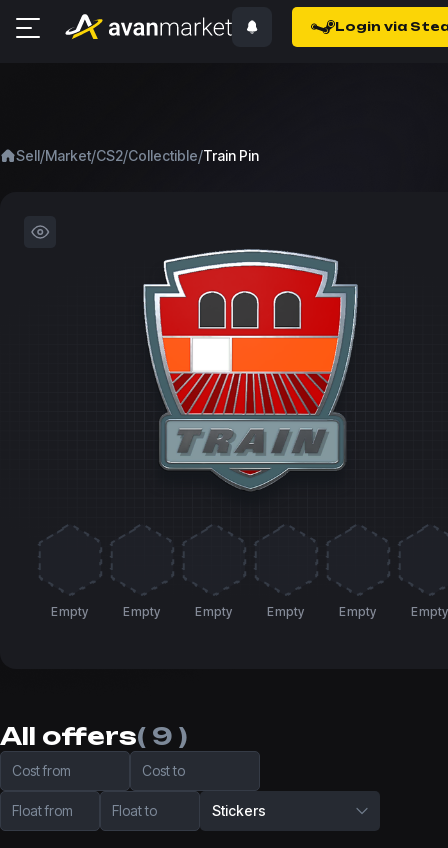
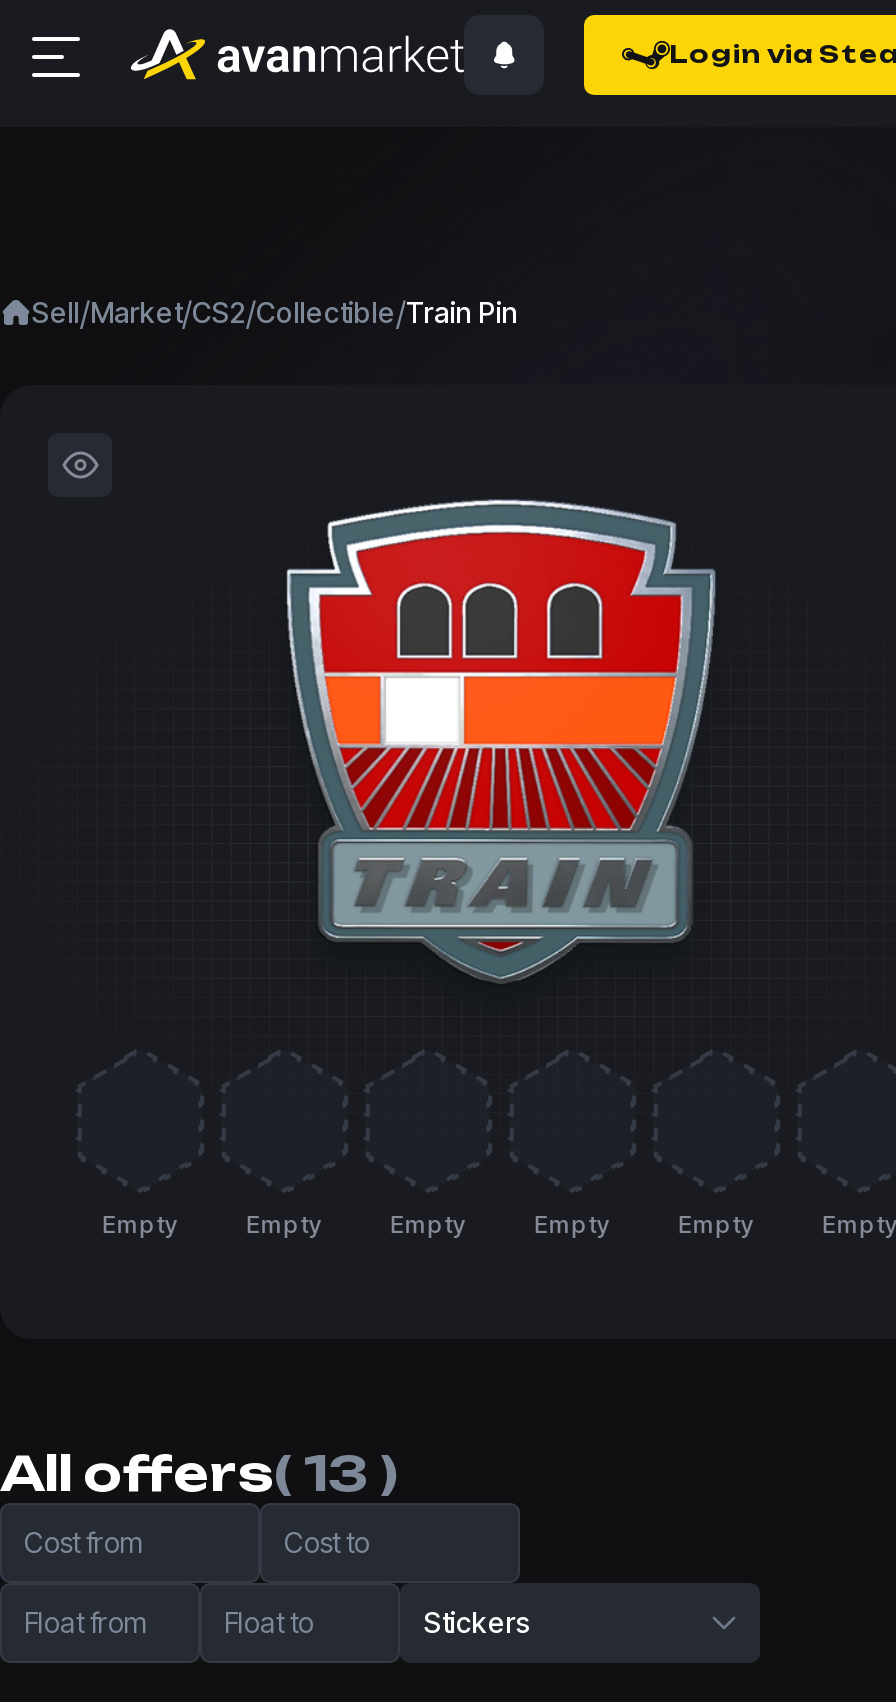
[0,721,187,751] All offers( 9 ) -> [0,1443,396,1503] All offers( 13 )

